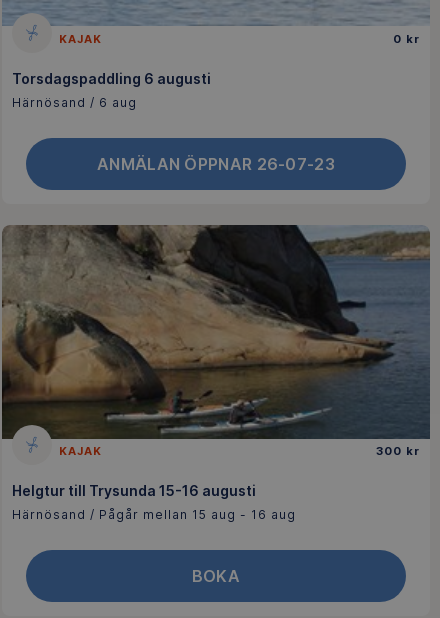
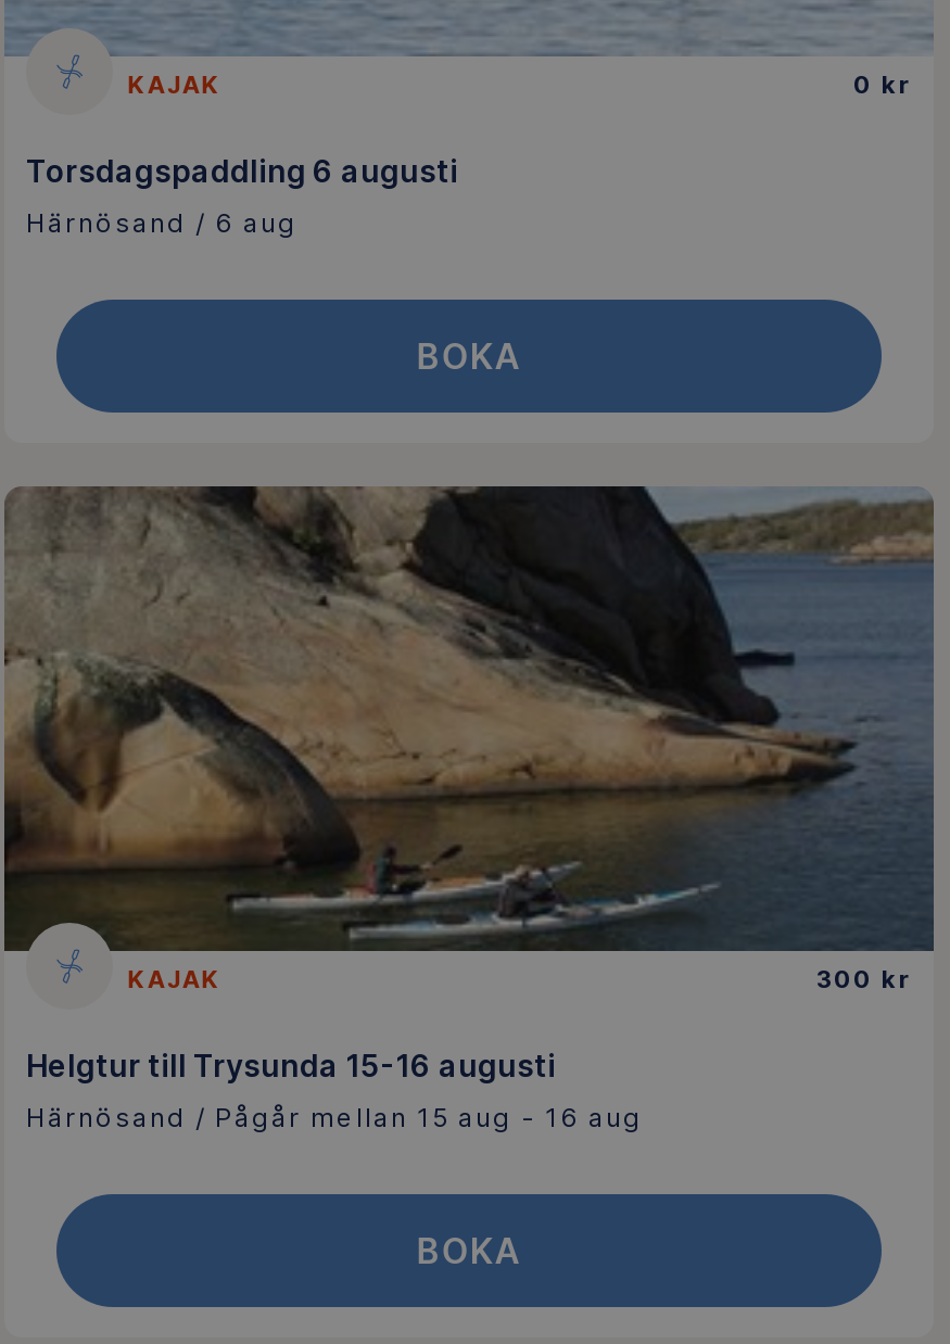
[97,154,335,174] ANMÄLAN ÖPPNAR 26-07-23 -> [417,334,521,378] BOKA

